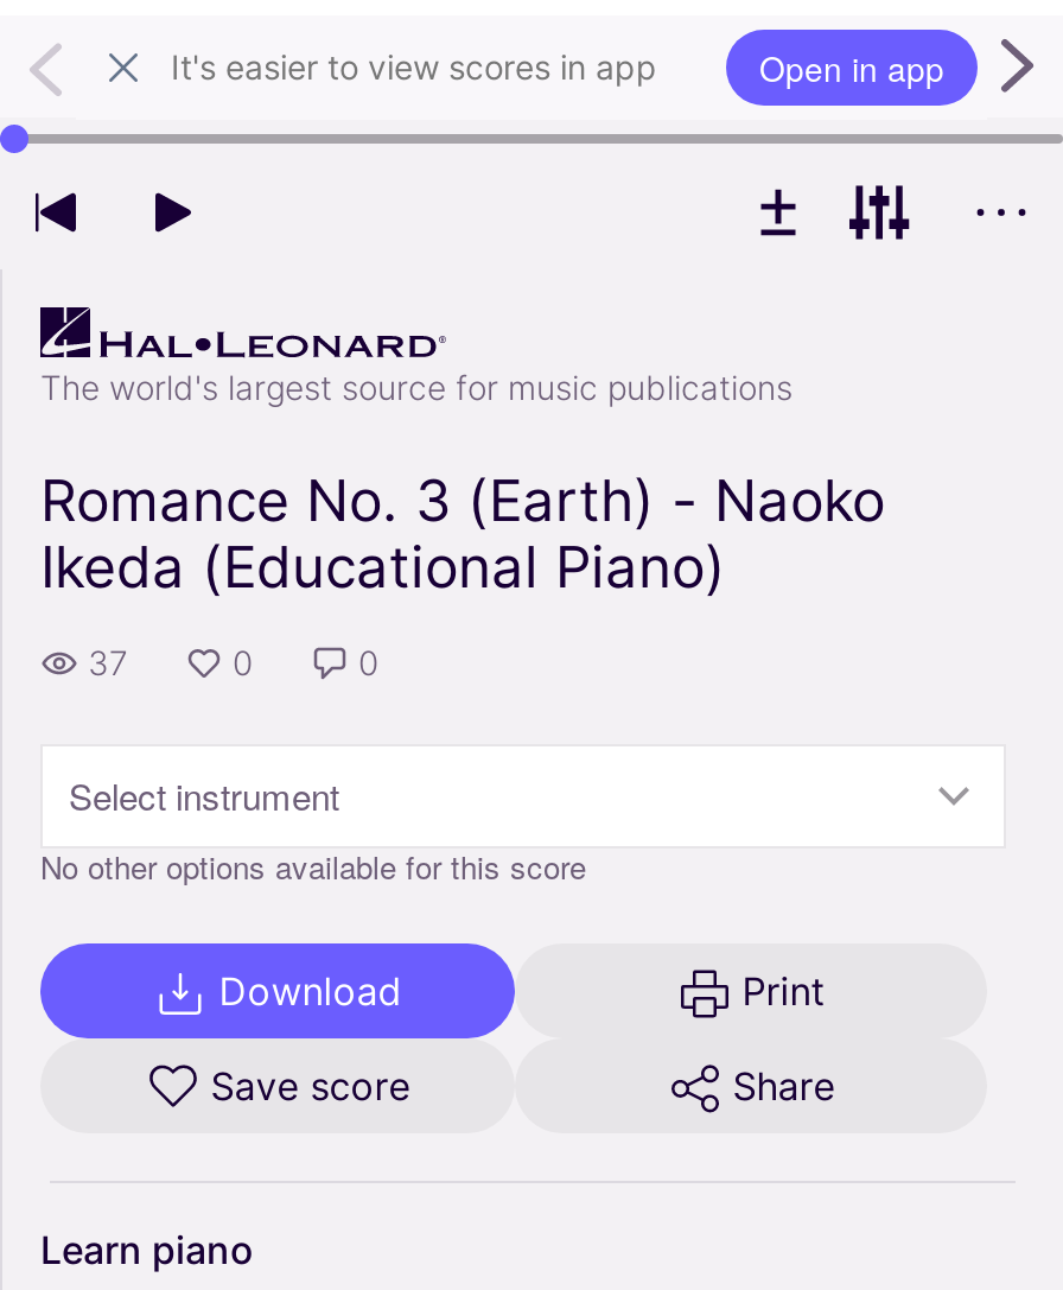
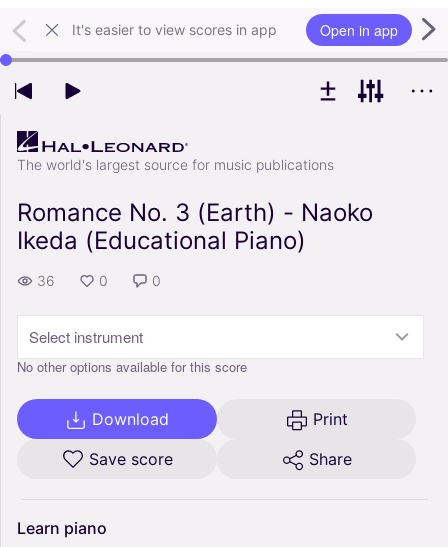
[88,641,128,681] 37 -> [37,271,55,288] 36

